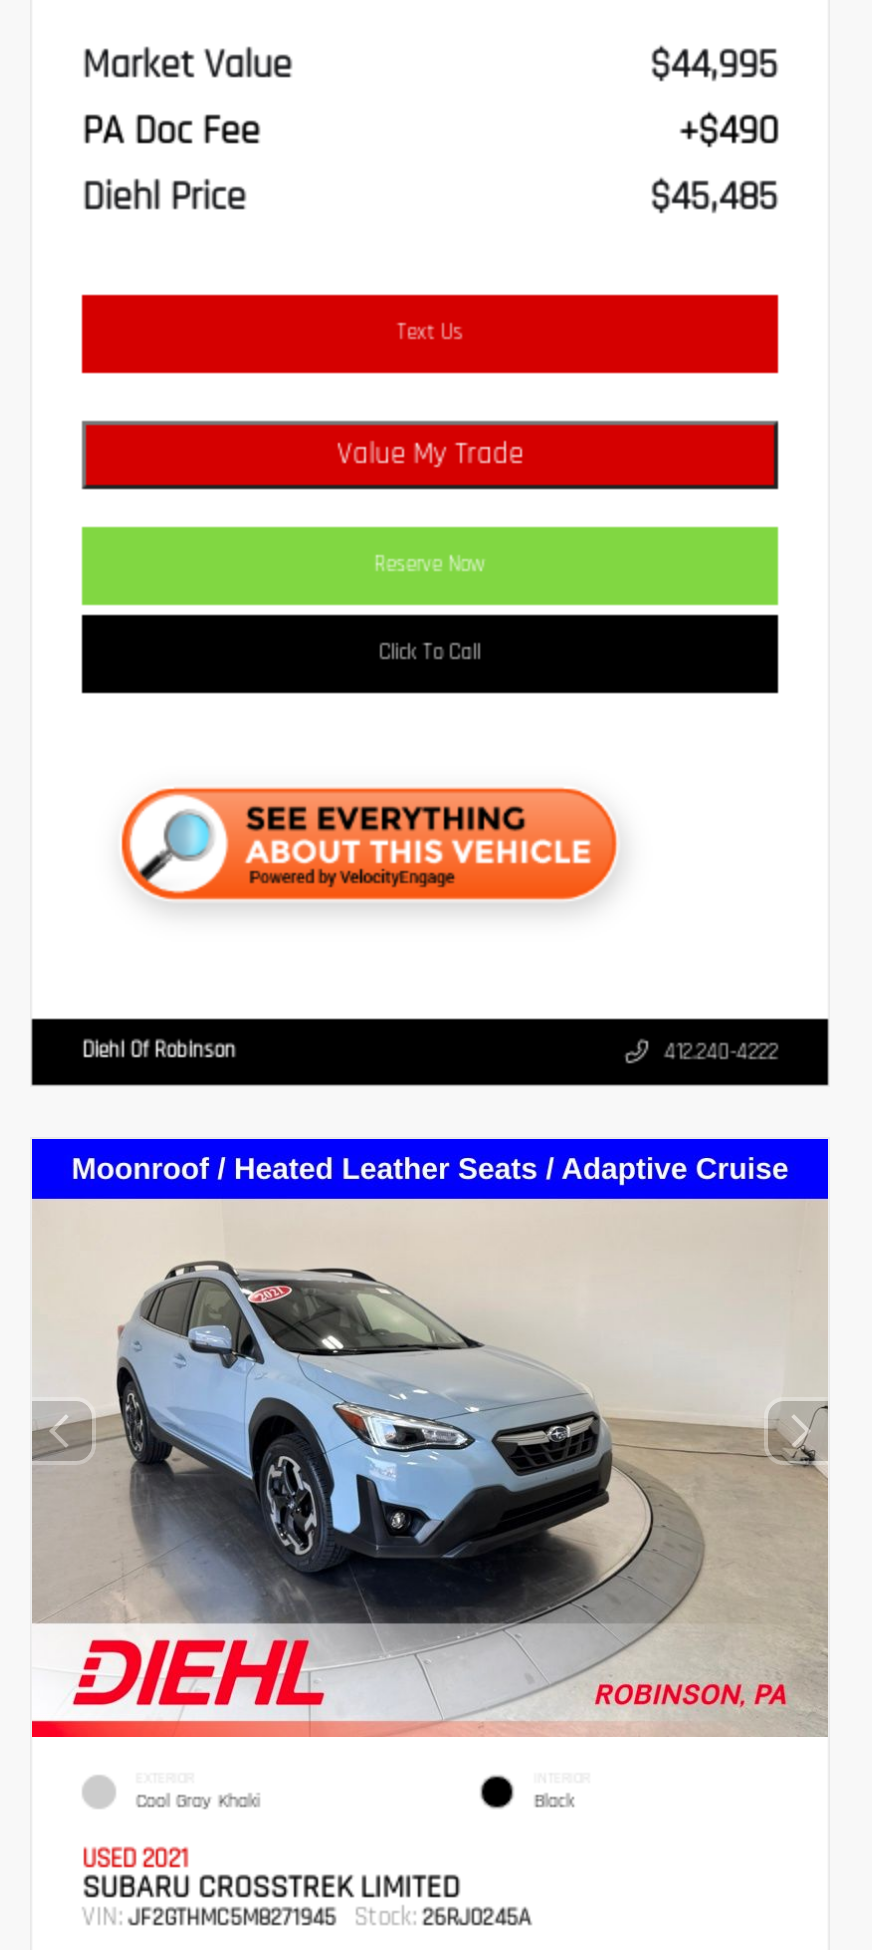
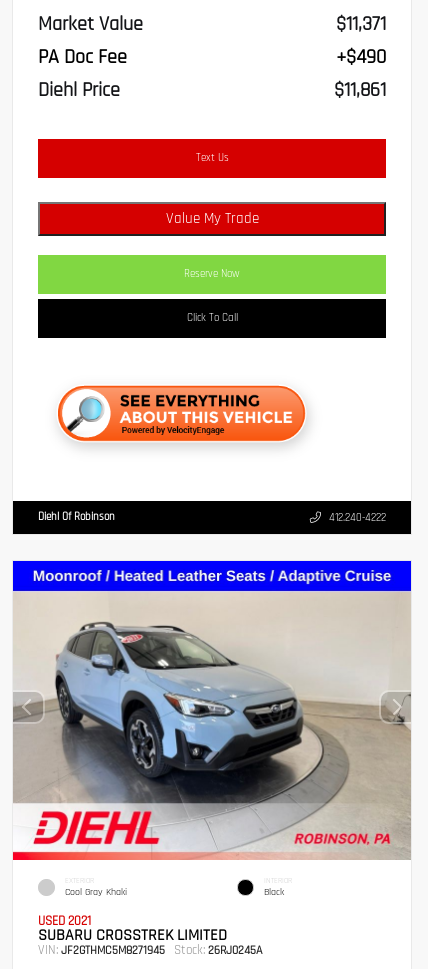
[650,39,778,91] $44,995 -> [336,11,386,37] $11,371
[650,171,778,223] $45,485 -> [334,77,386,103] $11,861

